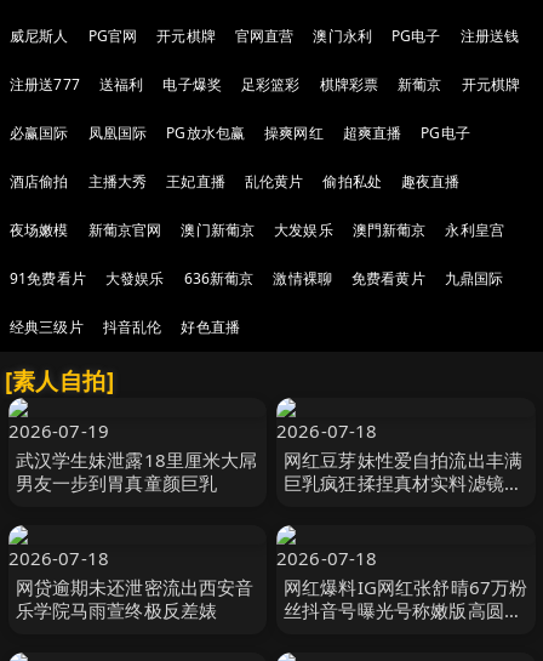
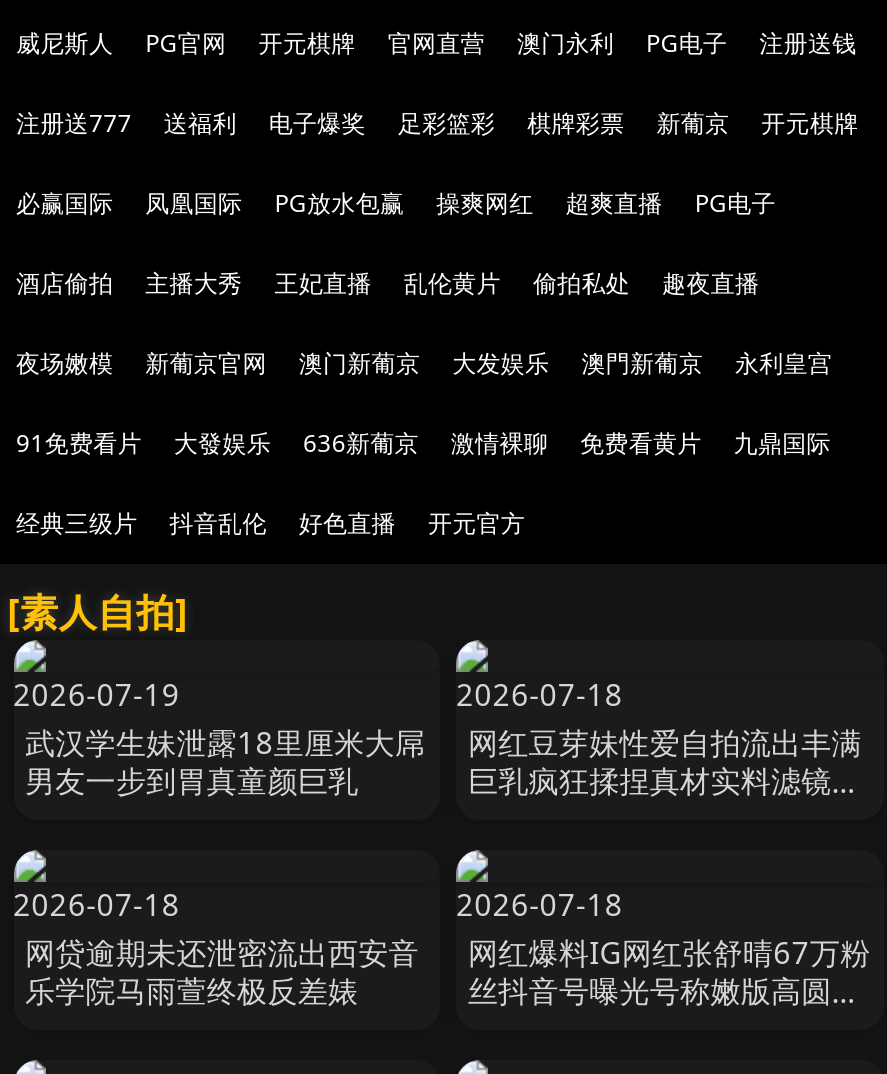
none -> [428,506,525,540] 开元官方

